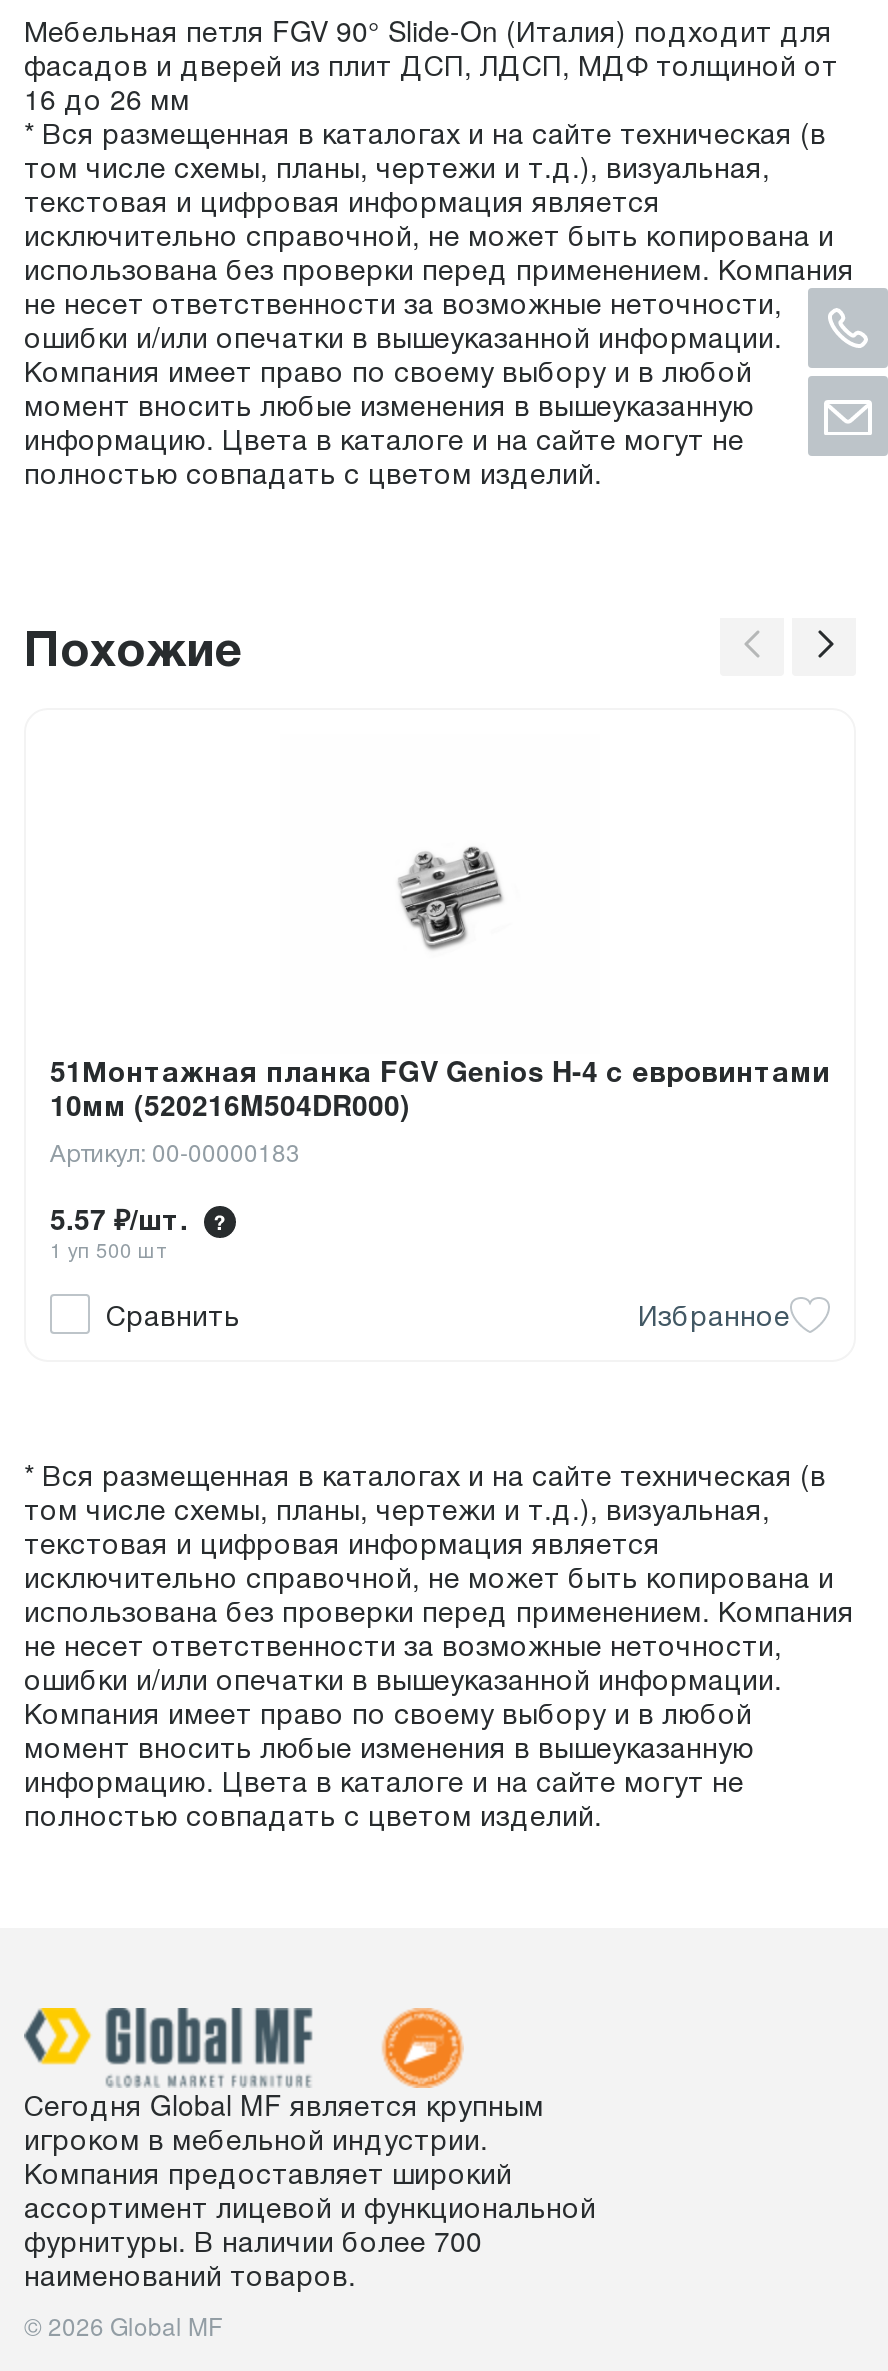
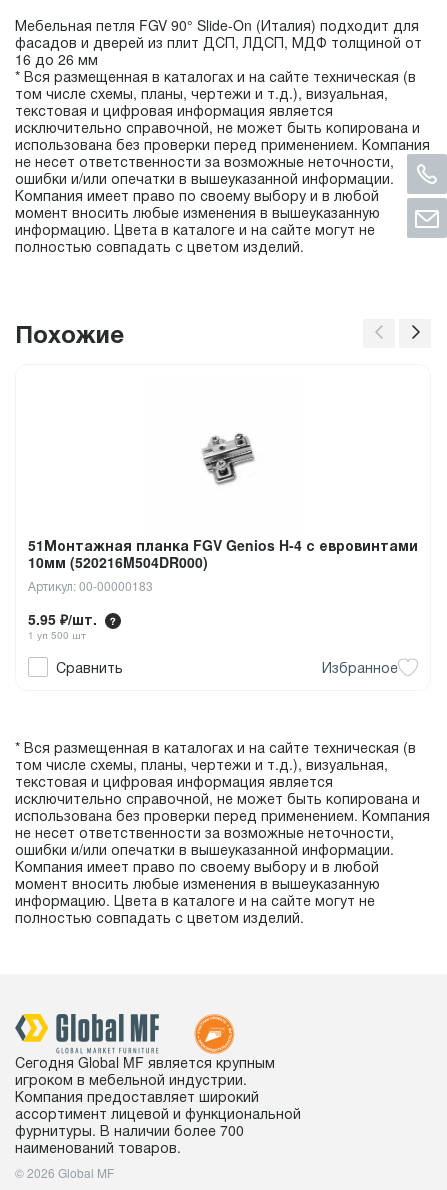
[50,1199,188,1239] 5.57 ₽/шт. -> [28,609,97,629] 5.95 ₽/шт.

